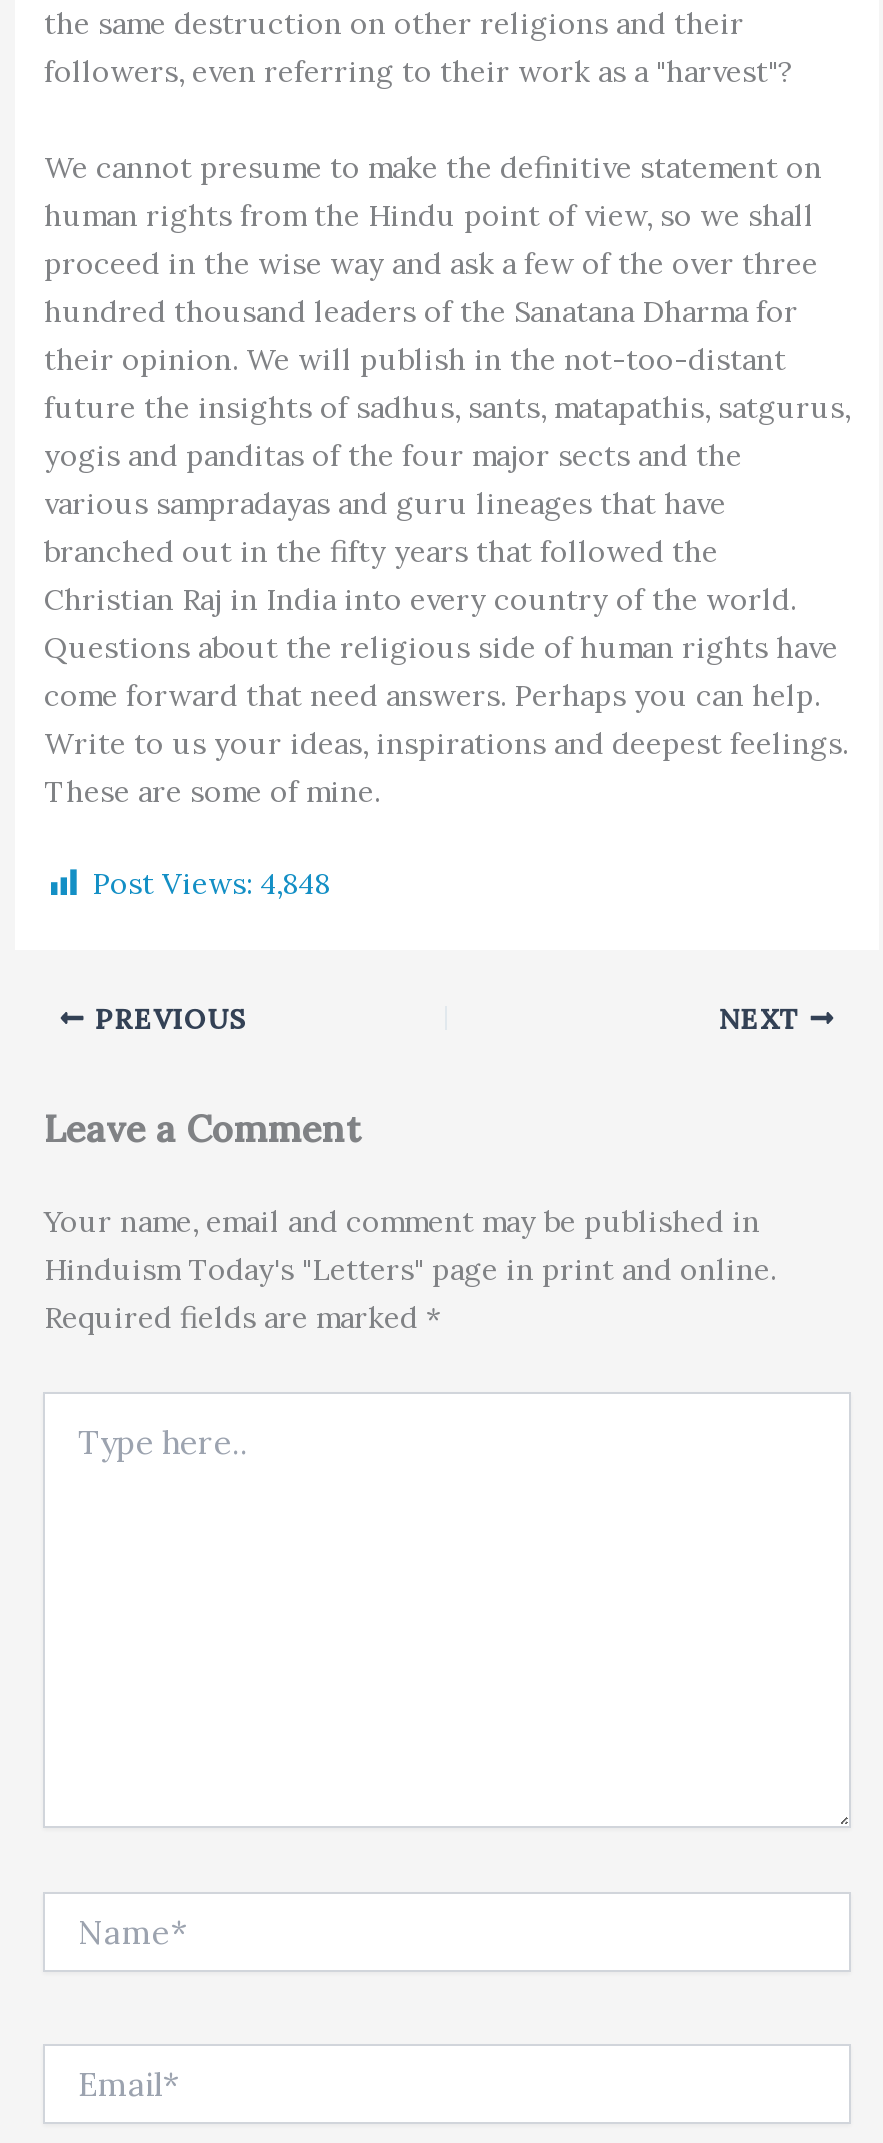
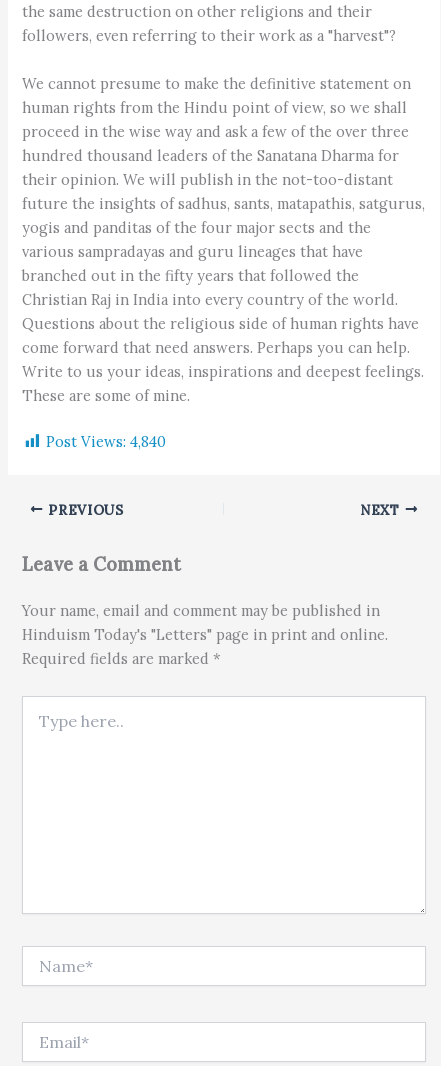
[92,864,330,902] Post Views: 4,848 -> [46,432,166,451] Post Views: 4,840

